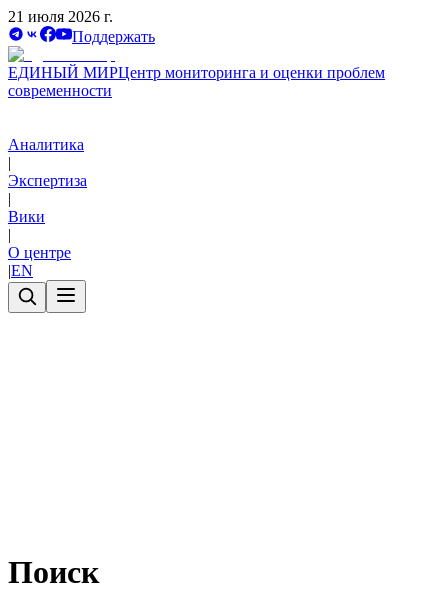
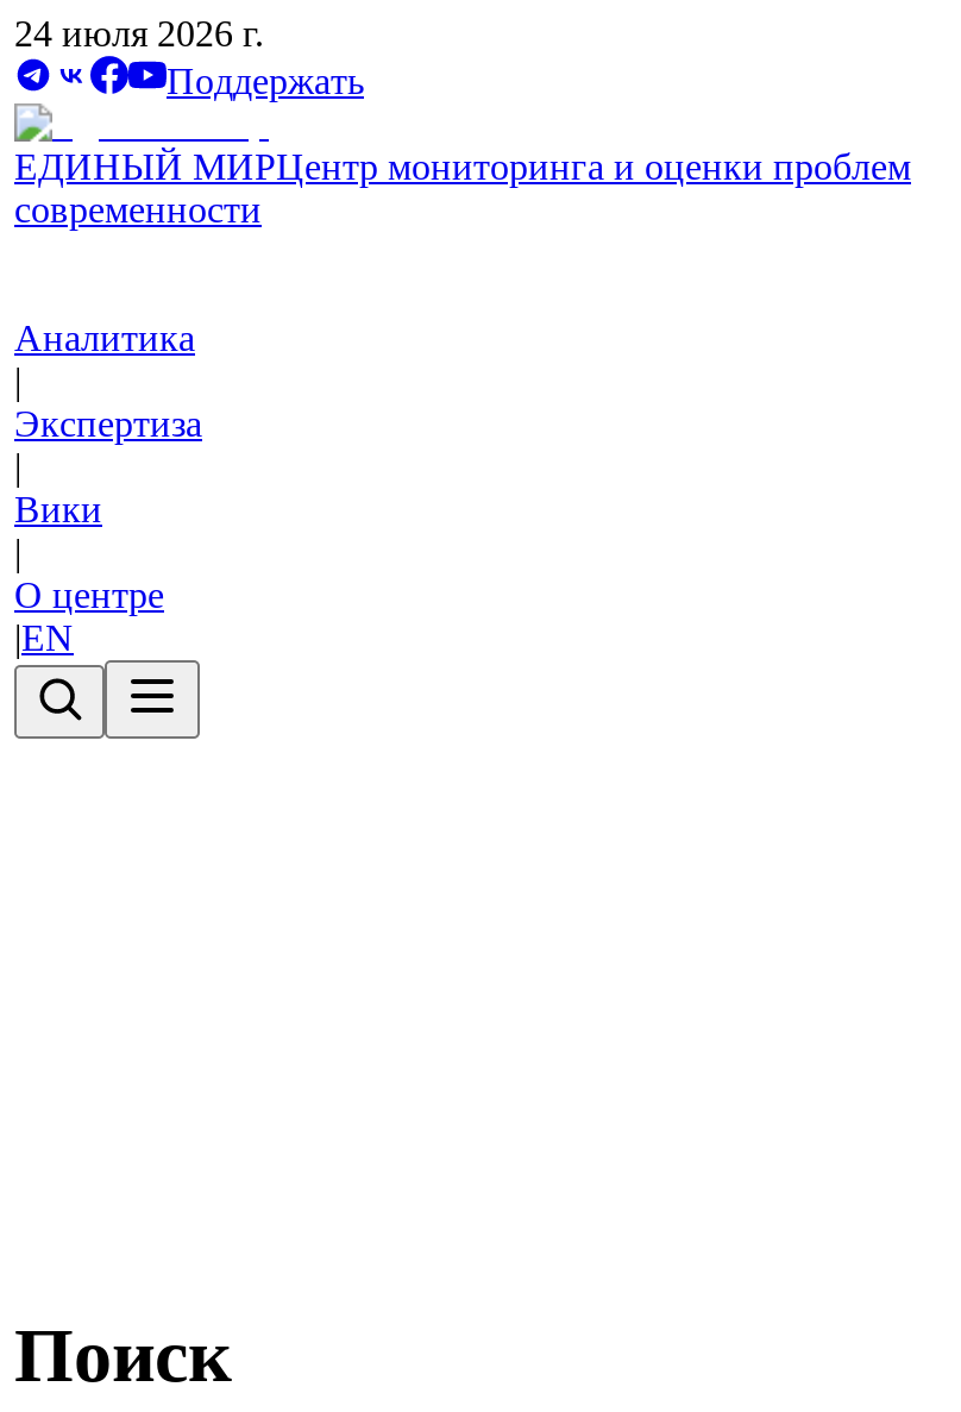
[8,8,113,25] 21 июля 2026 г. -> [14,13,264,54] 24 июля 2026 г.

